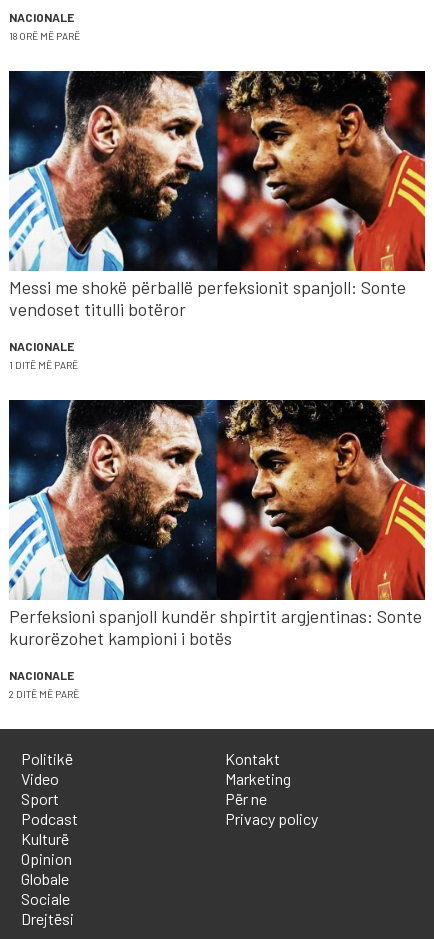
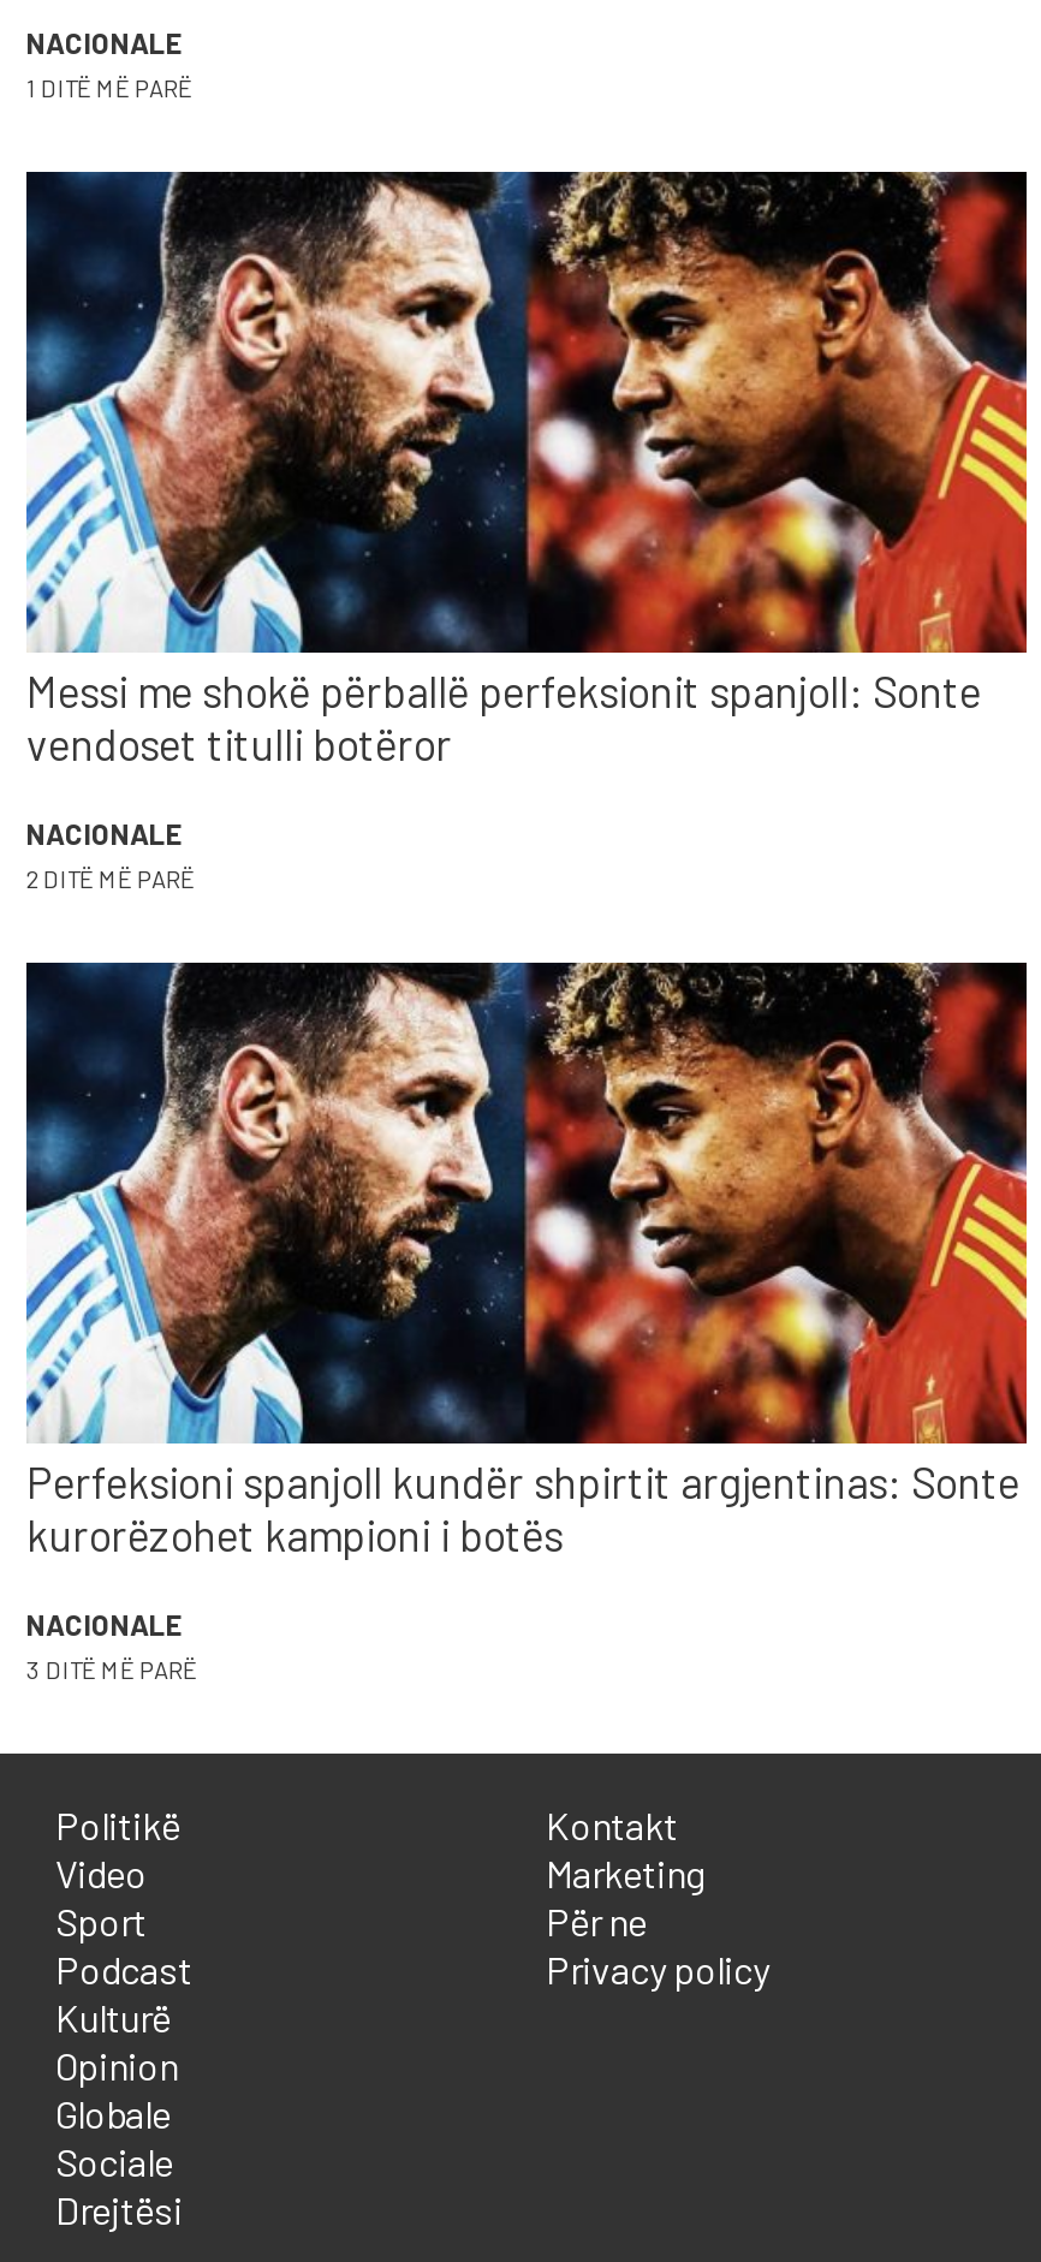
[9,30,80,42] 18 ORË MË PARË -> [26,73,192,102] 1 DITË MË PARË
[9,359,78,371] 1 DITË MË PARË -> [26,864,195,893] 2 DITË MË PARË
[9,688,79,700] 2 DITË MË PARË -> [26,1655,197,1684] 3 DITË MË PARË

